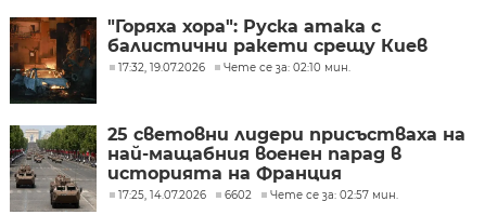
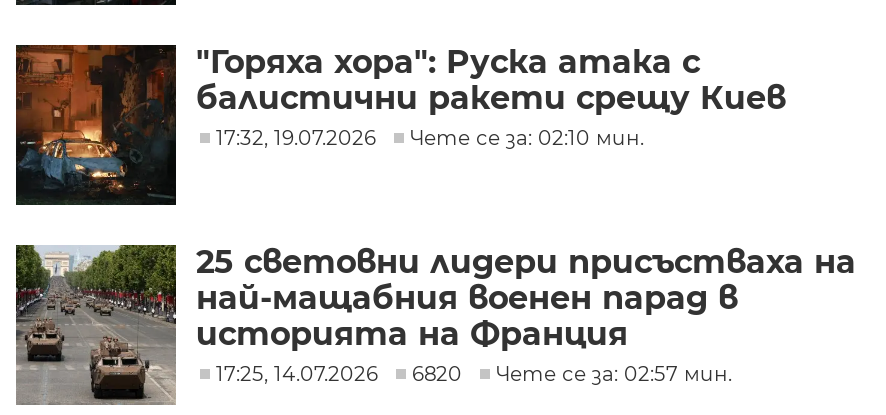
[118,188,398,202] 17:25, 14.07.2026 6602 Чете се за: 02:57 мин. -> [216,360,732,386] 17:25, 14.07.2026 6820 Чете се за: 02:57 мин.

